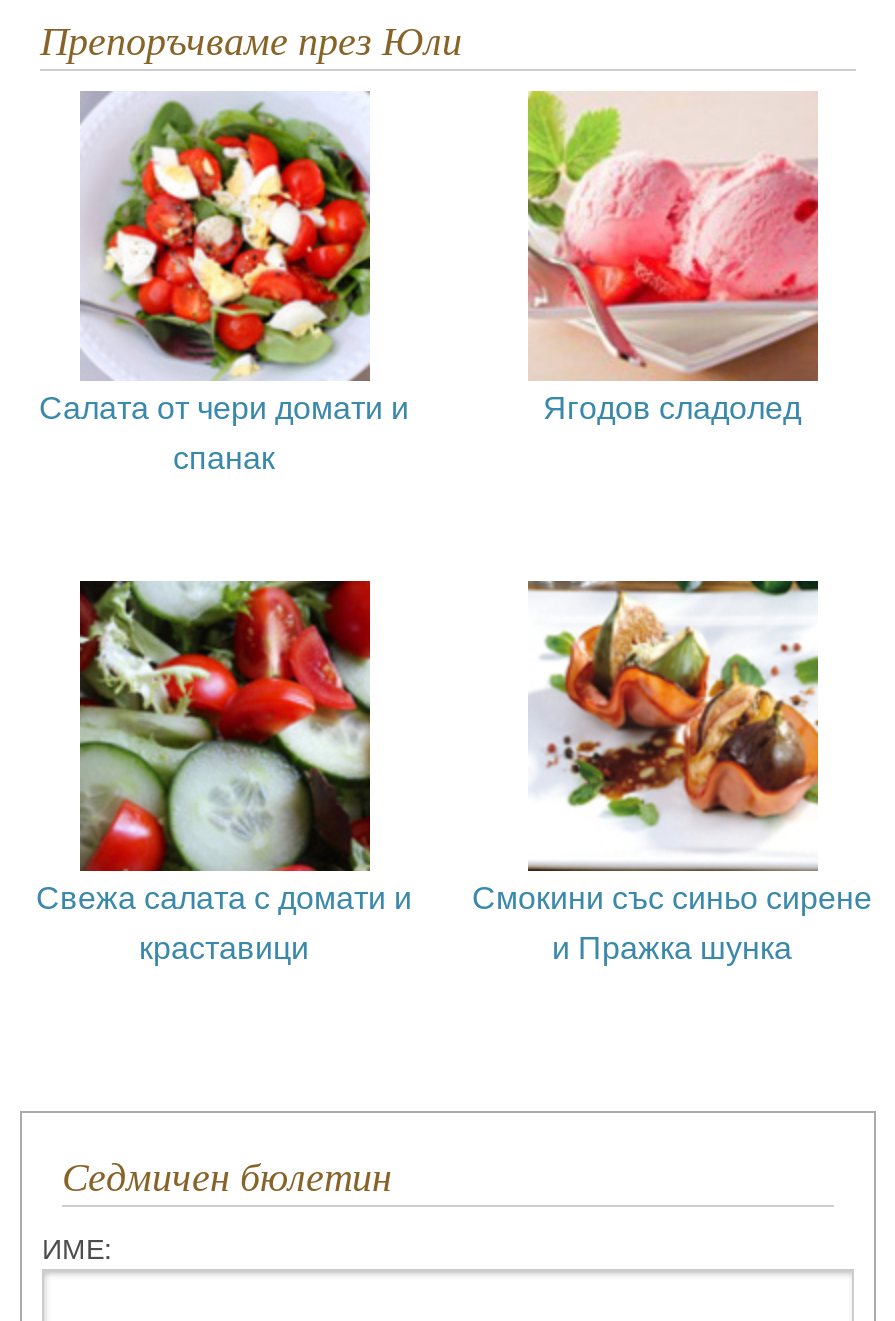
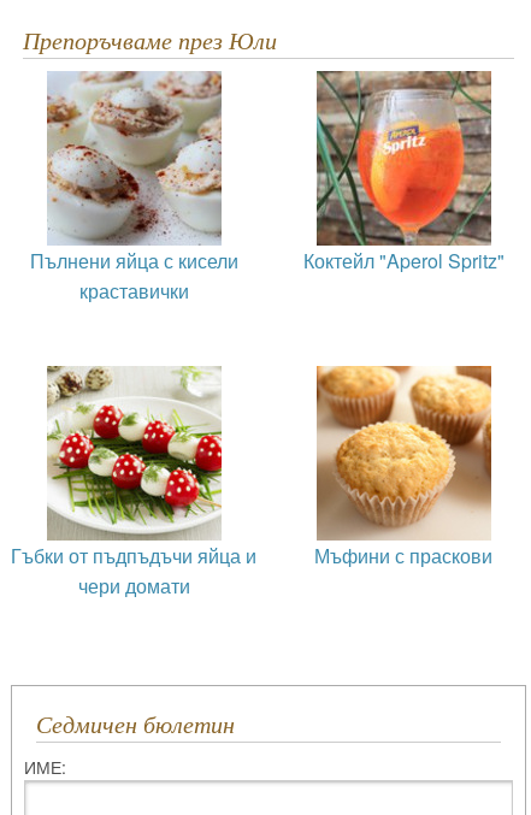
[39,91,409,478] [image] | Салата от чери домати и | спанак -> [29,70,238,304] [image] | Пълнени яйца с кисели | краставички
[526,89,820,428] [image] | Ягодов сладолед -> [303,70,504,274] [image] | Коктейл "Aperol Spritz"
[36,579,412,968] [image] | Свежа салата с домати и | краставици -> [11,365,256,599] [image] | Гъбки от пъдпъдъчи яйца и | чери домати
[472,579,872,968] [image] | Смокини със синьо сирене | и Пражка шунка -> [314,365,492,569] [image] | Мъфини с праскови

